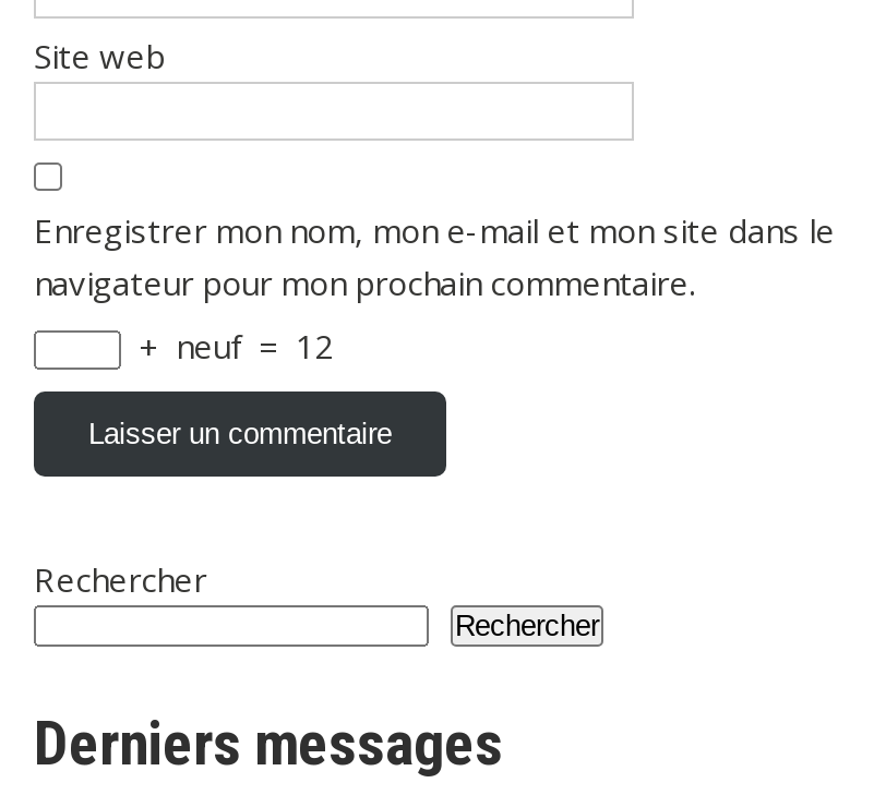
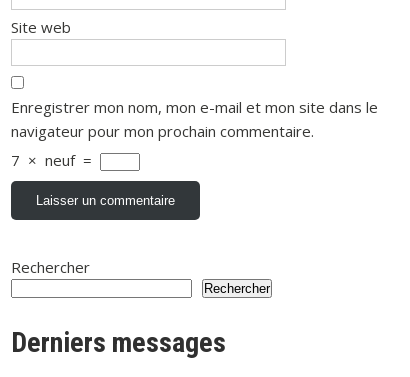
[130,324,335,368] + neuf = 12 -> [11,150,96,170] 7 × neuf =

